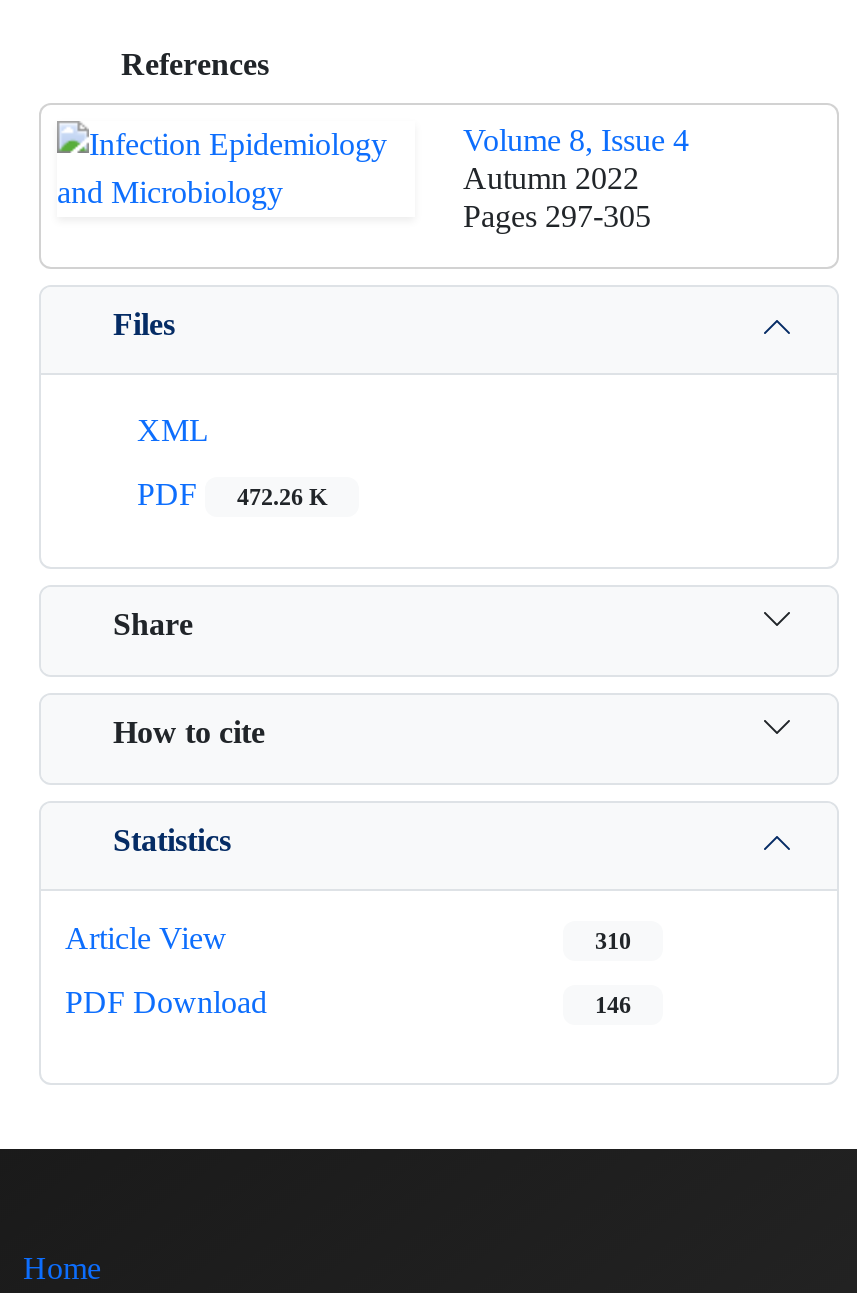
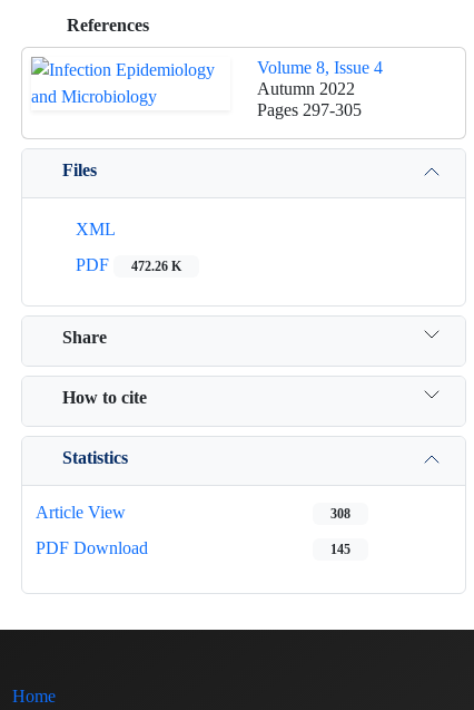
[595,925,631,955] 310 -> [330,505,350,522] 308
[595,989,631,1019] 146 -> [330,541,350,557] 145

